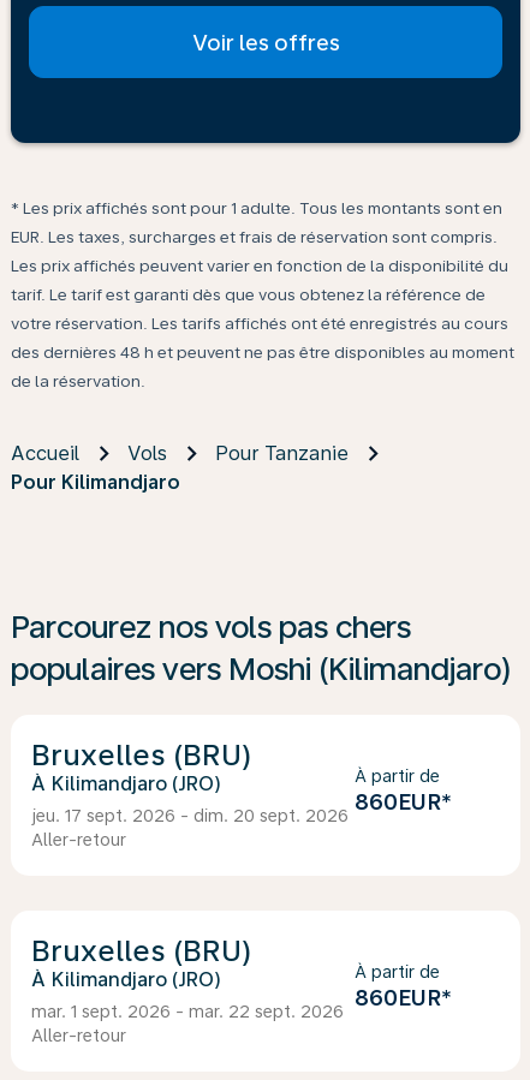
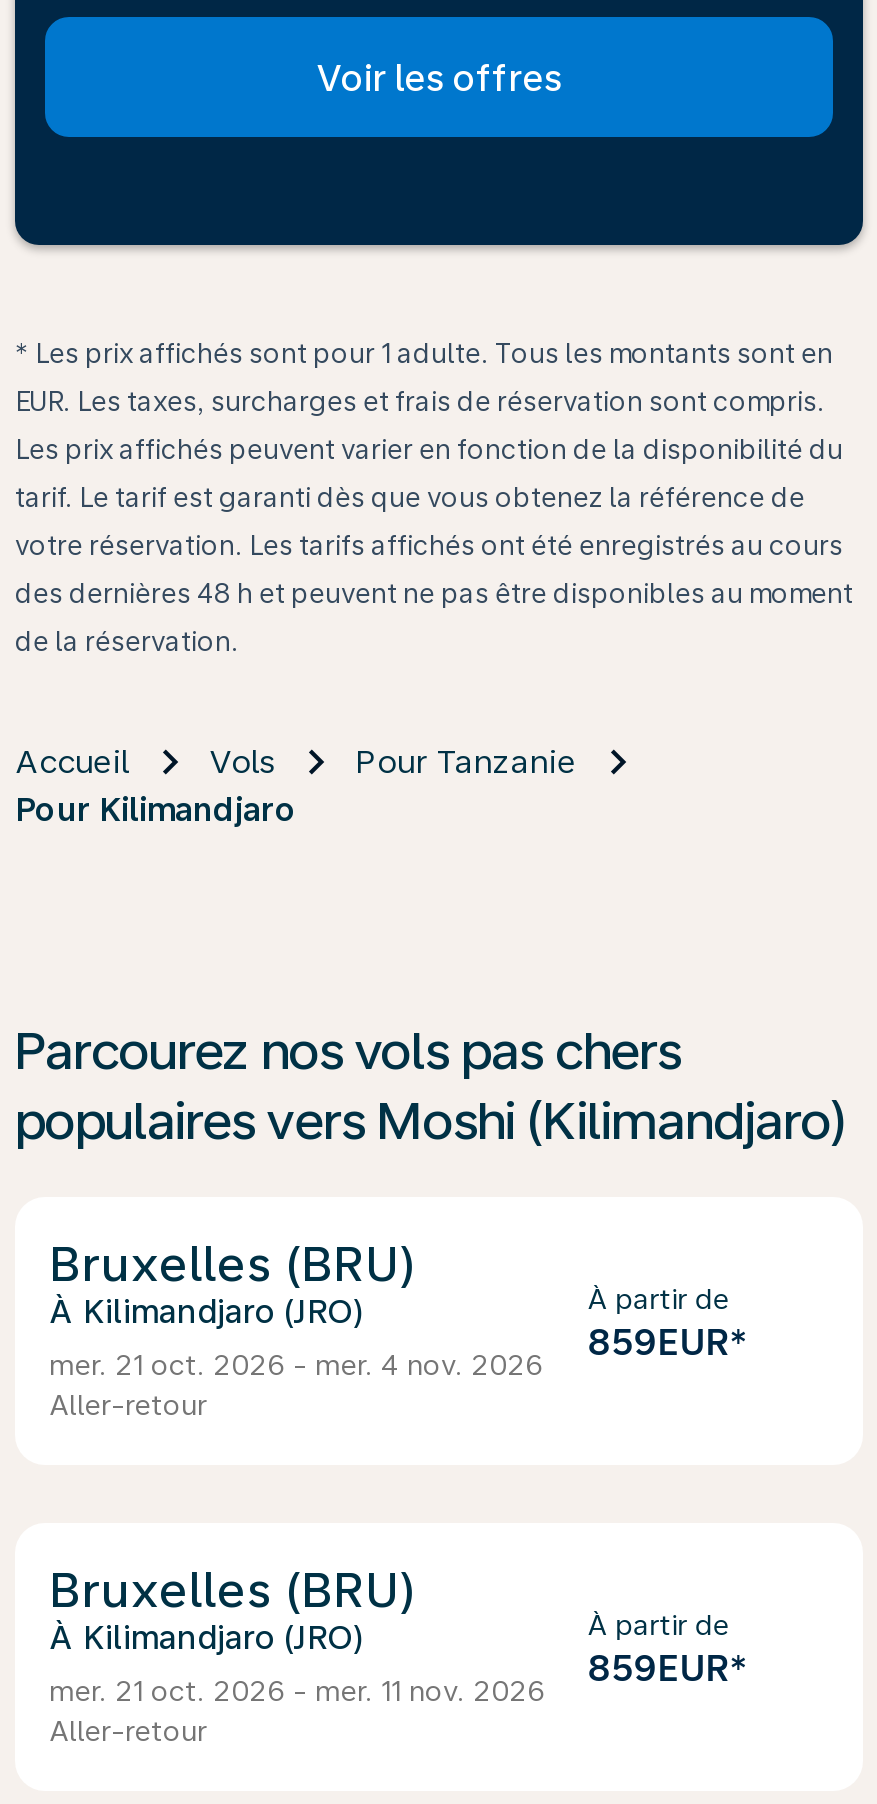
[355,789,452,815] 860EUR* -> [587,1321,747,1363] 859EUR*
[31,806,349,825] jeu. 17 sept. 2026 - dim. 20 sept. 2026 -> [49,1349,543,1381] mer. 21 oct. 2026 - mer. 4 nov. 2026
[355,985,452,1010] 860EUR* -> [587,1647,747,1689] 859EUR*
[31,1002,344,1021] mar. 1 sept. 2026 - mar. 22 sept. 2026 -> [49,1675,545,1707] mer. 21 oct. 2026 - mer. 11 nov. 2026

